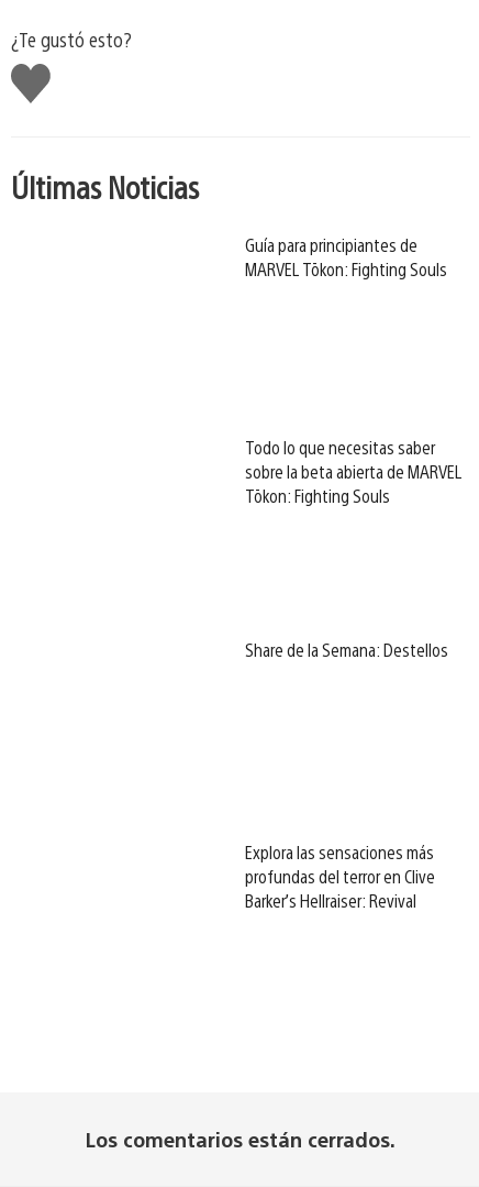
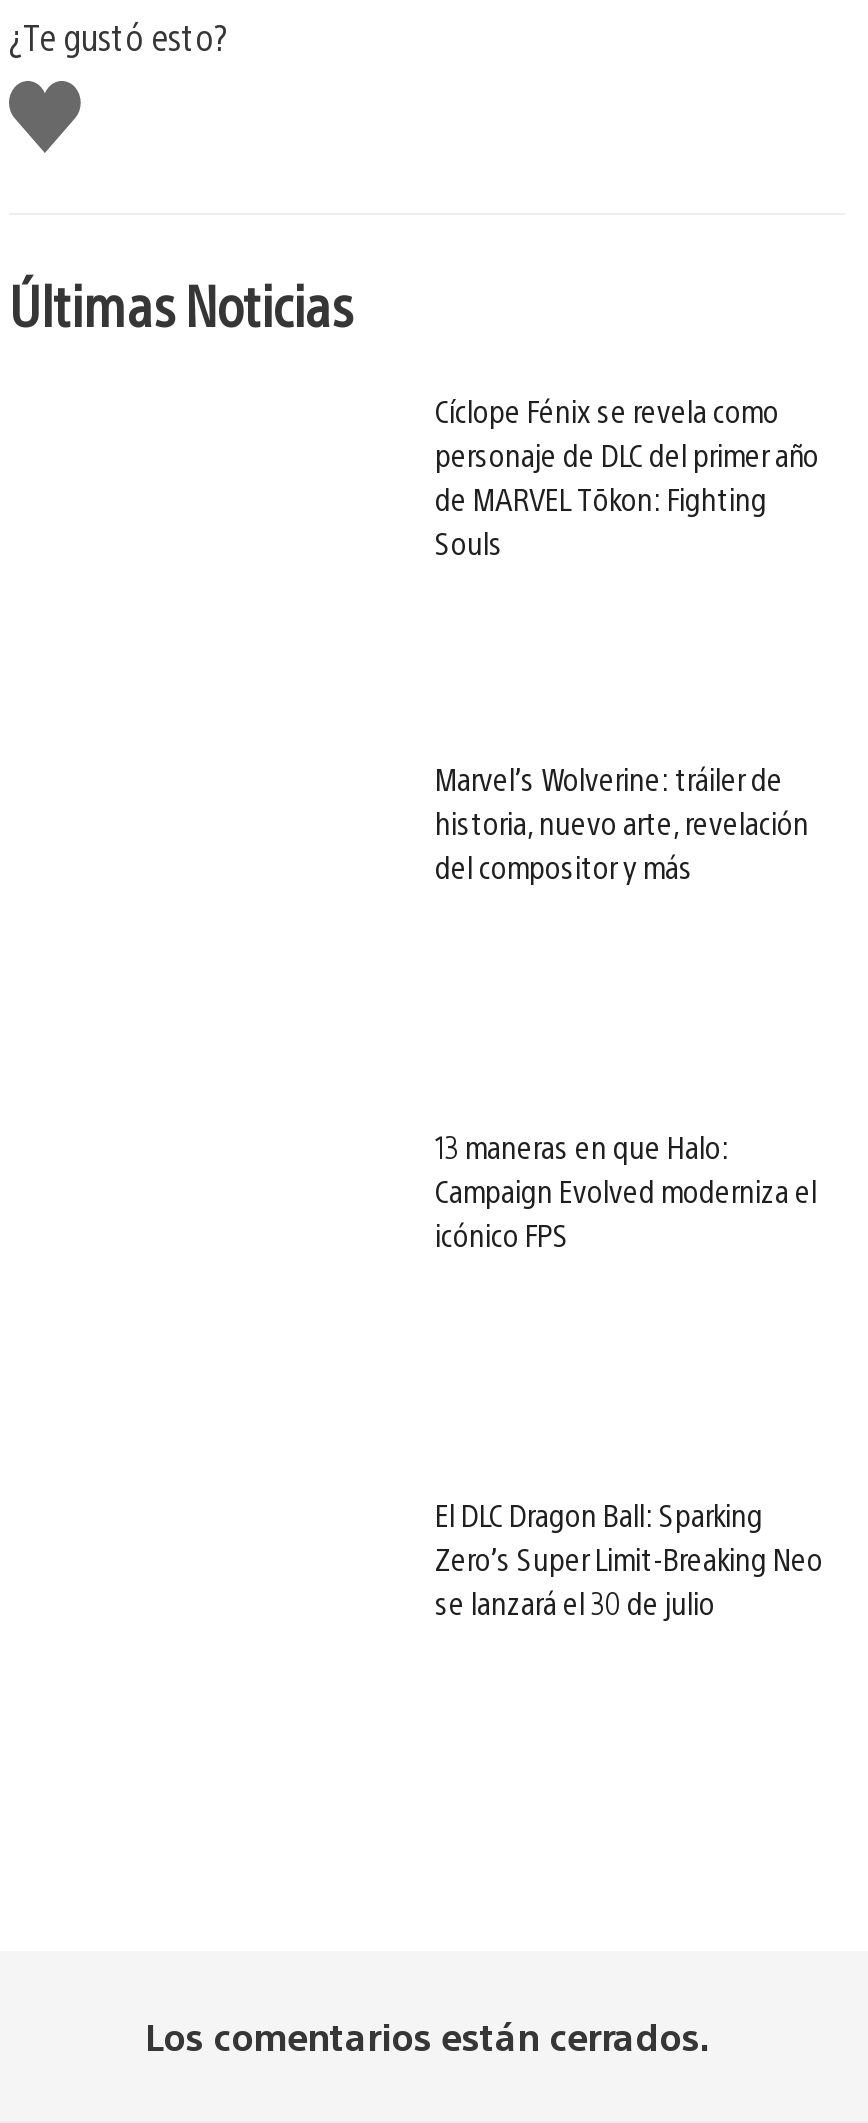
[245,233,447,281] Guía para principiantes de | MARVEL Tōkon: Fighting Souls -> [435,389,819,563] Cíclope Fénix se revela como | personaje de DLC del primer año | de MARVEL Tōkon: Fighting | Souls
[245,436,461,507] Todo lo que necesitas saber | sobre la beta abierta de MARVEL | Tōkon: Fighting Souls -> [435,757,809,887] Marvel’s Wolverine: tráiler de | historia, nuevo arte, revelación | del compositor y más
[245,638,448,661] Share de la Semana: Destellos -> [435,1125,817,1255] 13 maneras en que Halo: | Campaign Evolved moderniza el | icónico FPS
[245,840,435,912] Explora las sensaciones más | profundas del terror en Clive | Barker’s Hellraiser: Revival -> [435,1493,823,1623] El DLC Dragon Ball: Sparking | Zero’s Super Limit-Breaking Neo | se lanzará el 30 de julio

